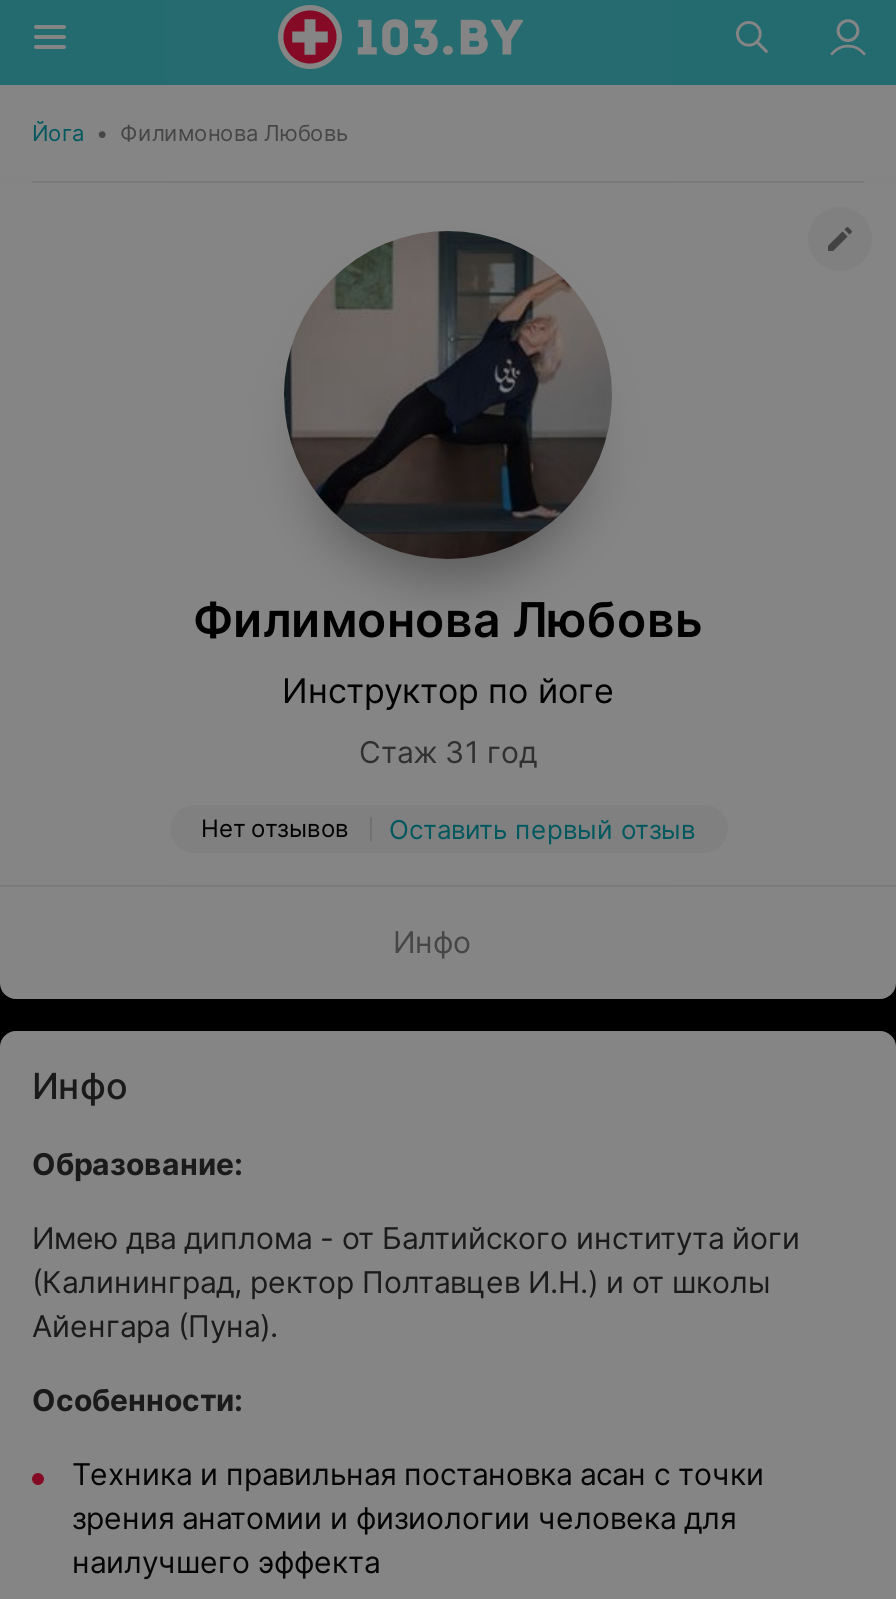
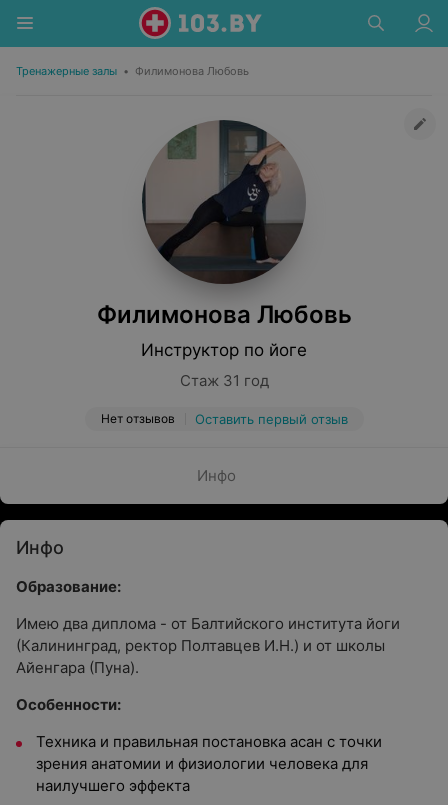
[32,119,348,147] Йога • Филимонова Любовь -> [16,64,249,78] Тренажерные залы • Филимонова Любовь

